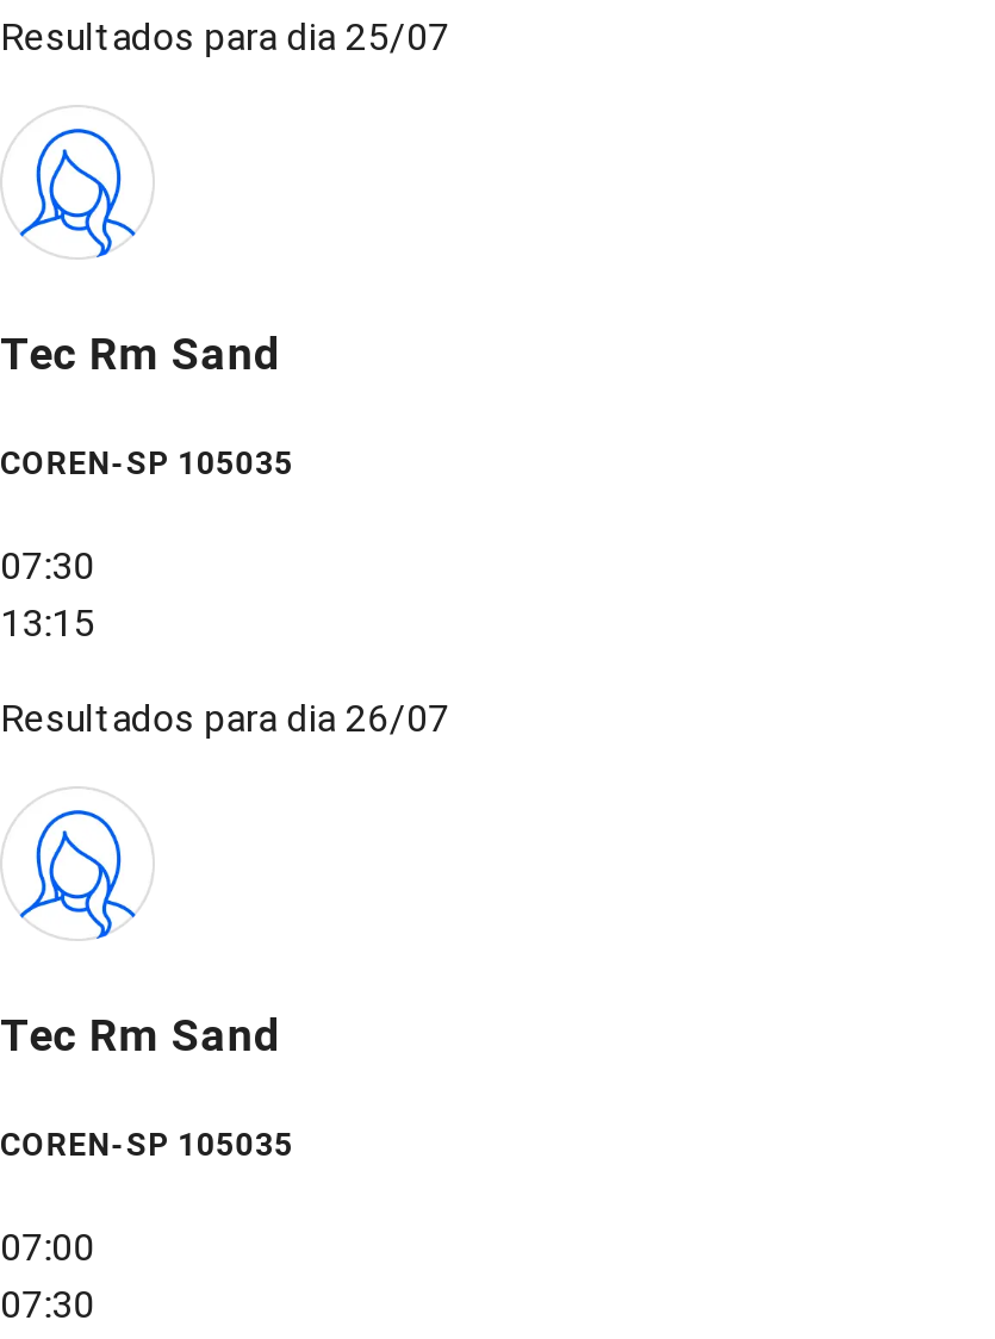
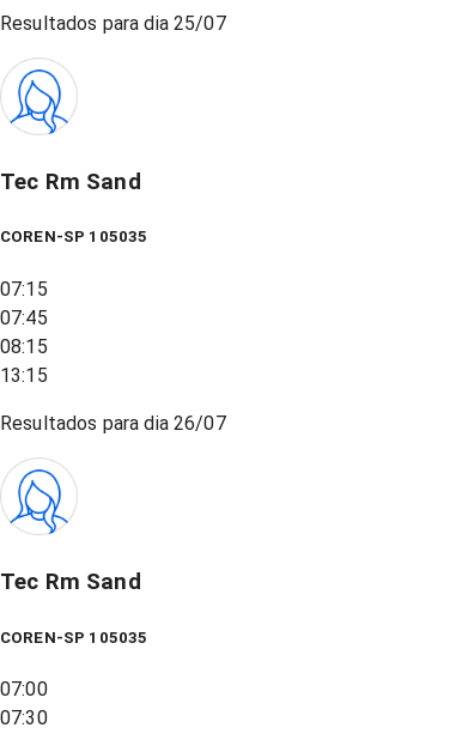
[0,545,95,590] 07:30 -> [0,277,48,358] 07:15 | 07:45 | 08:15

